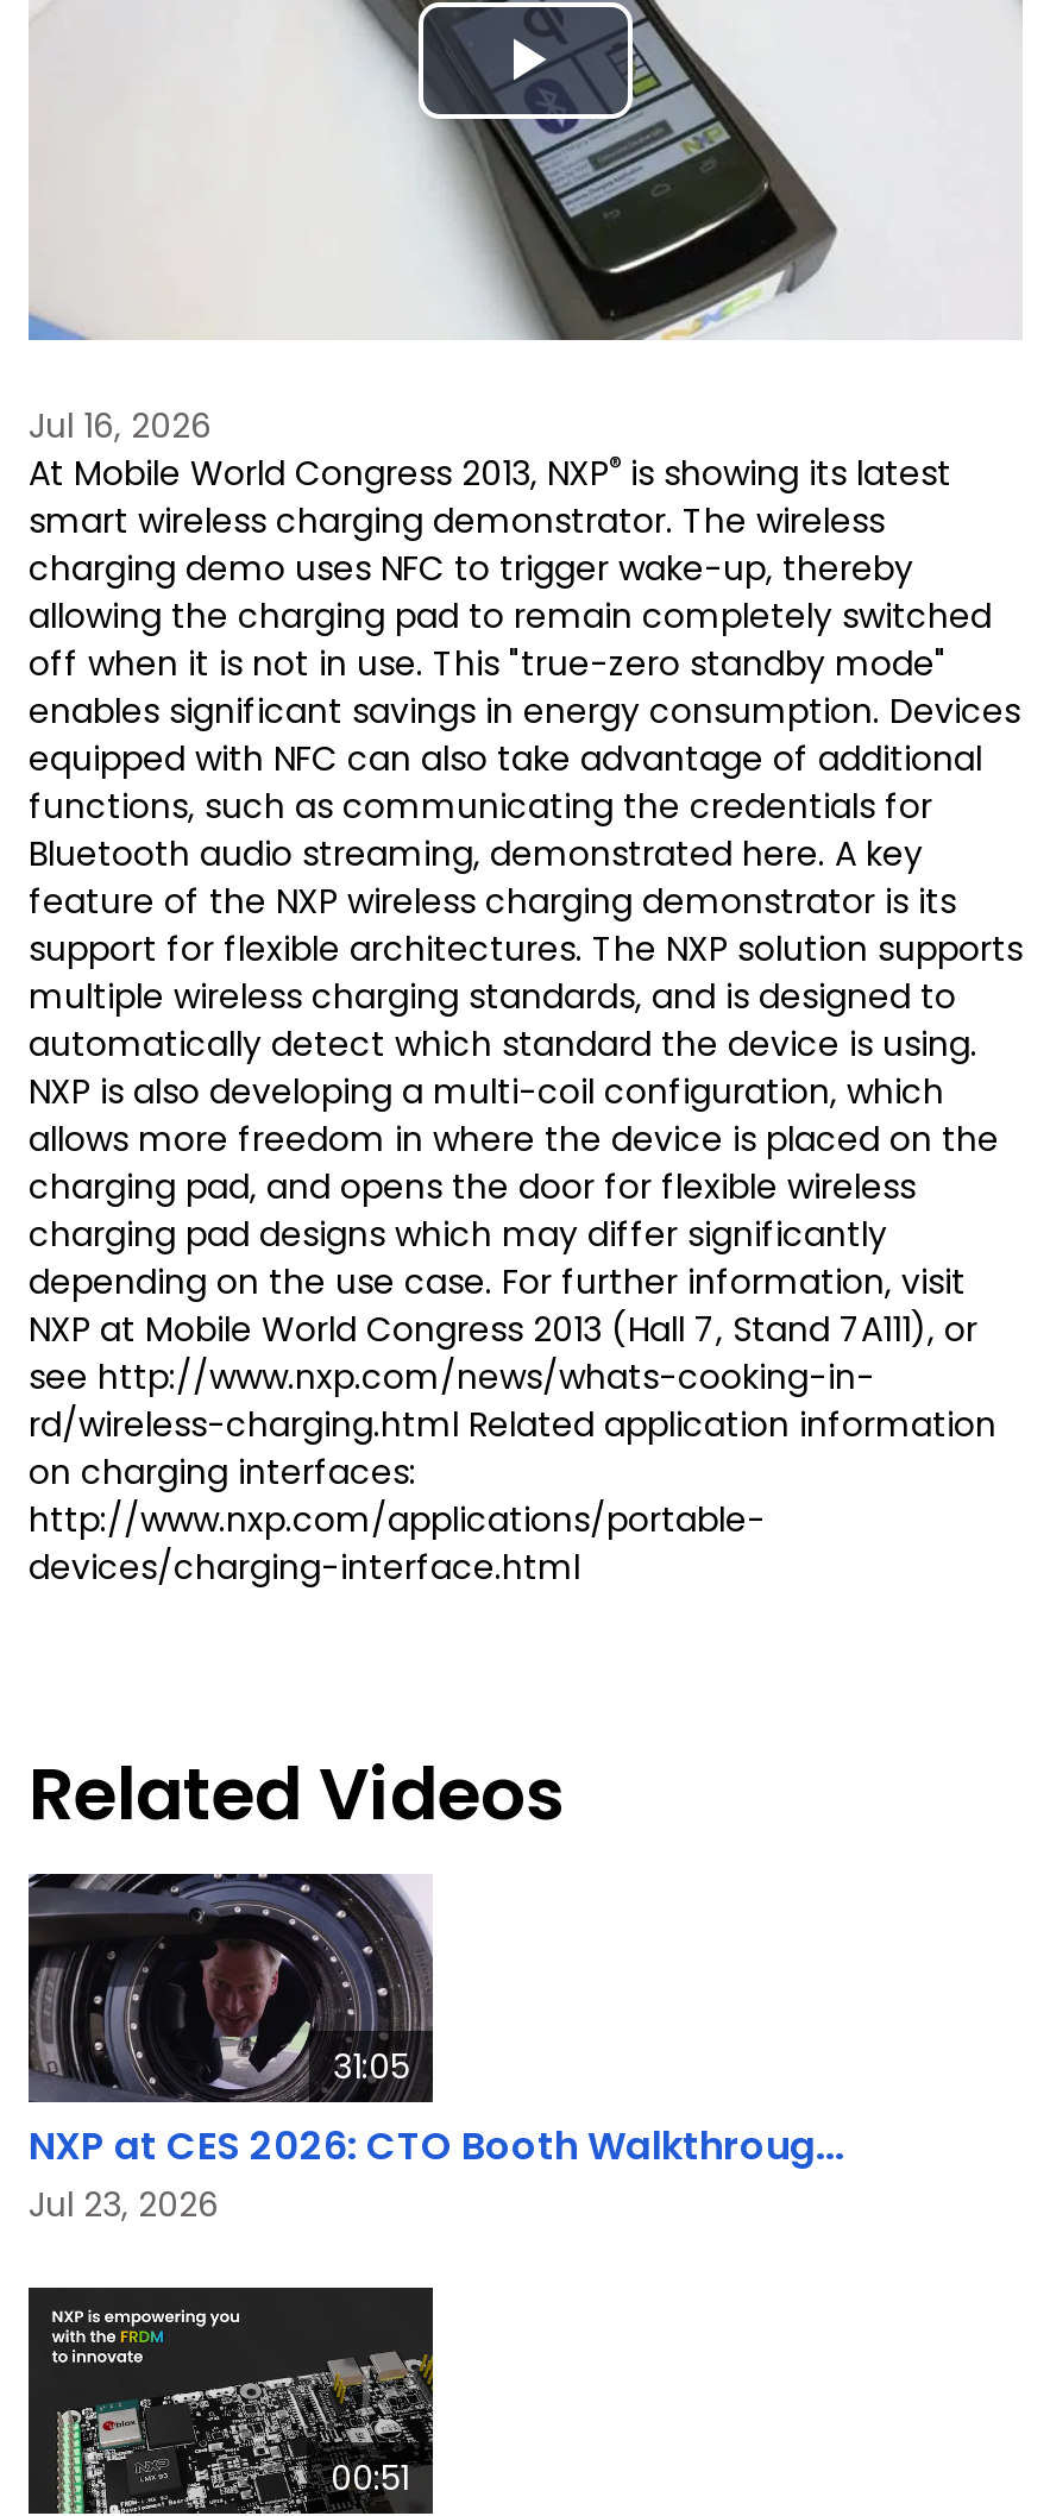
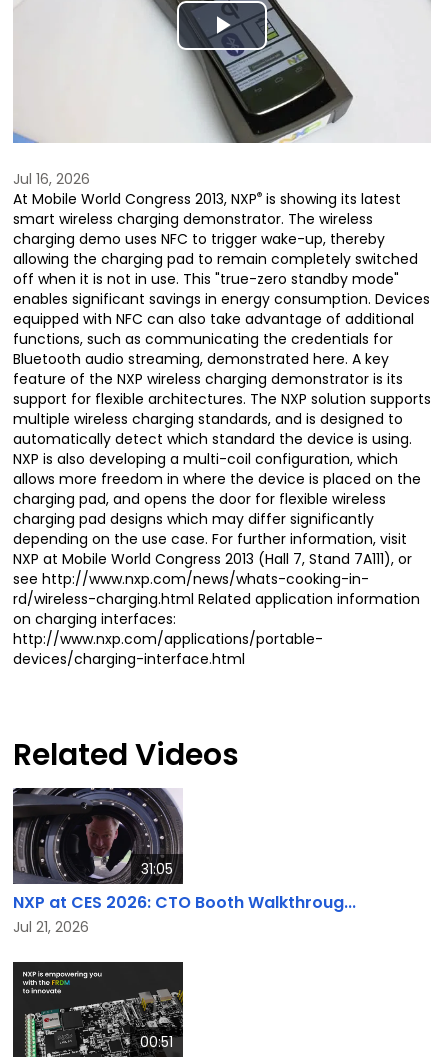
[29,2180,219,2228] Jul 23, 2026 -> [13,917,89,937] Jul 21, 2026

